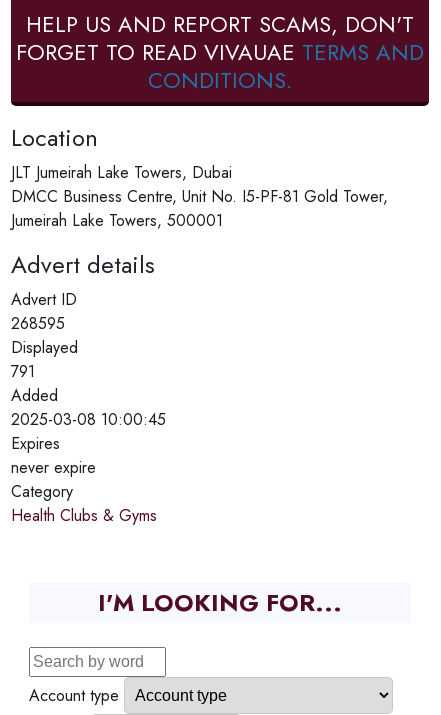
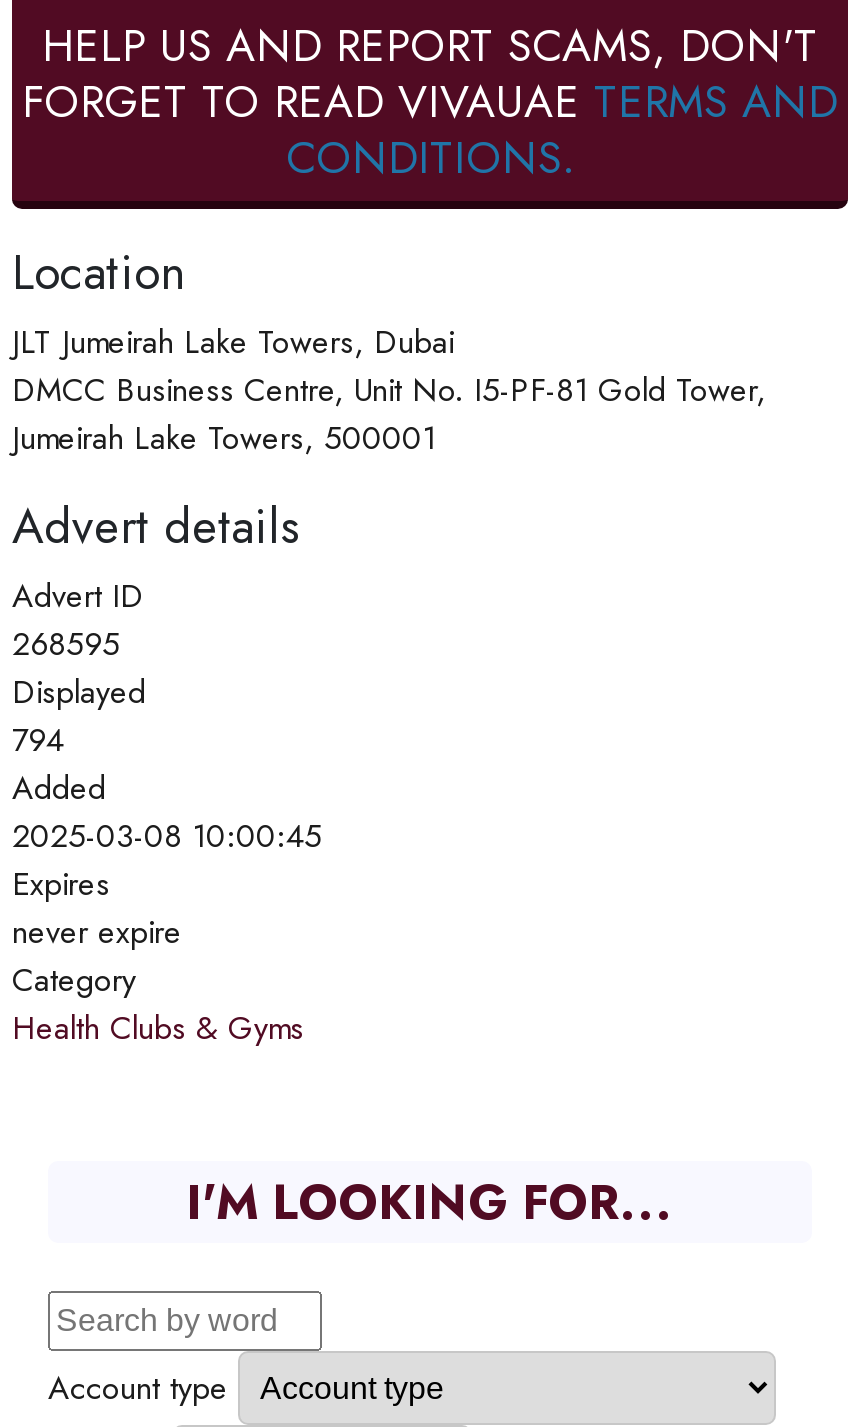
[11,360,35,383] 791 -> [12,717,64,763] 794

